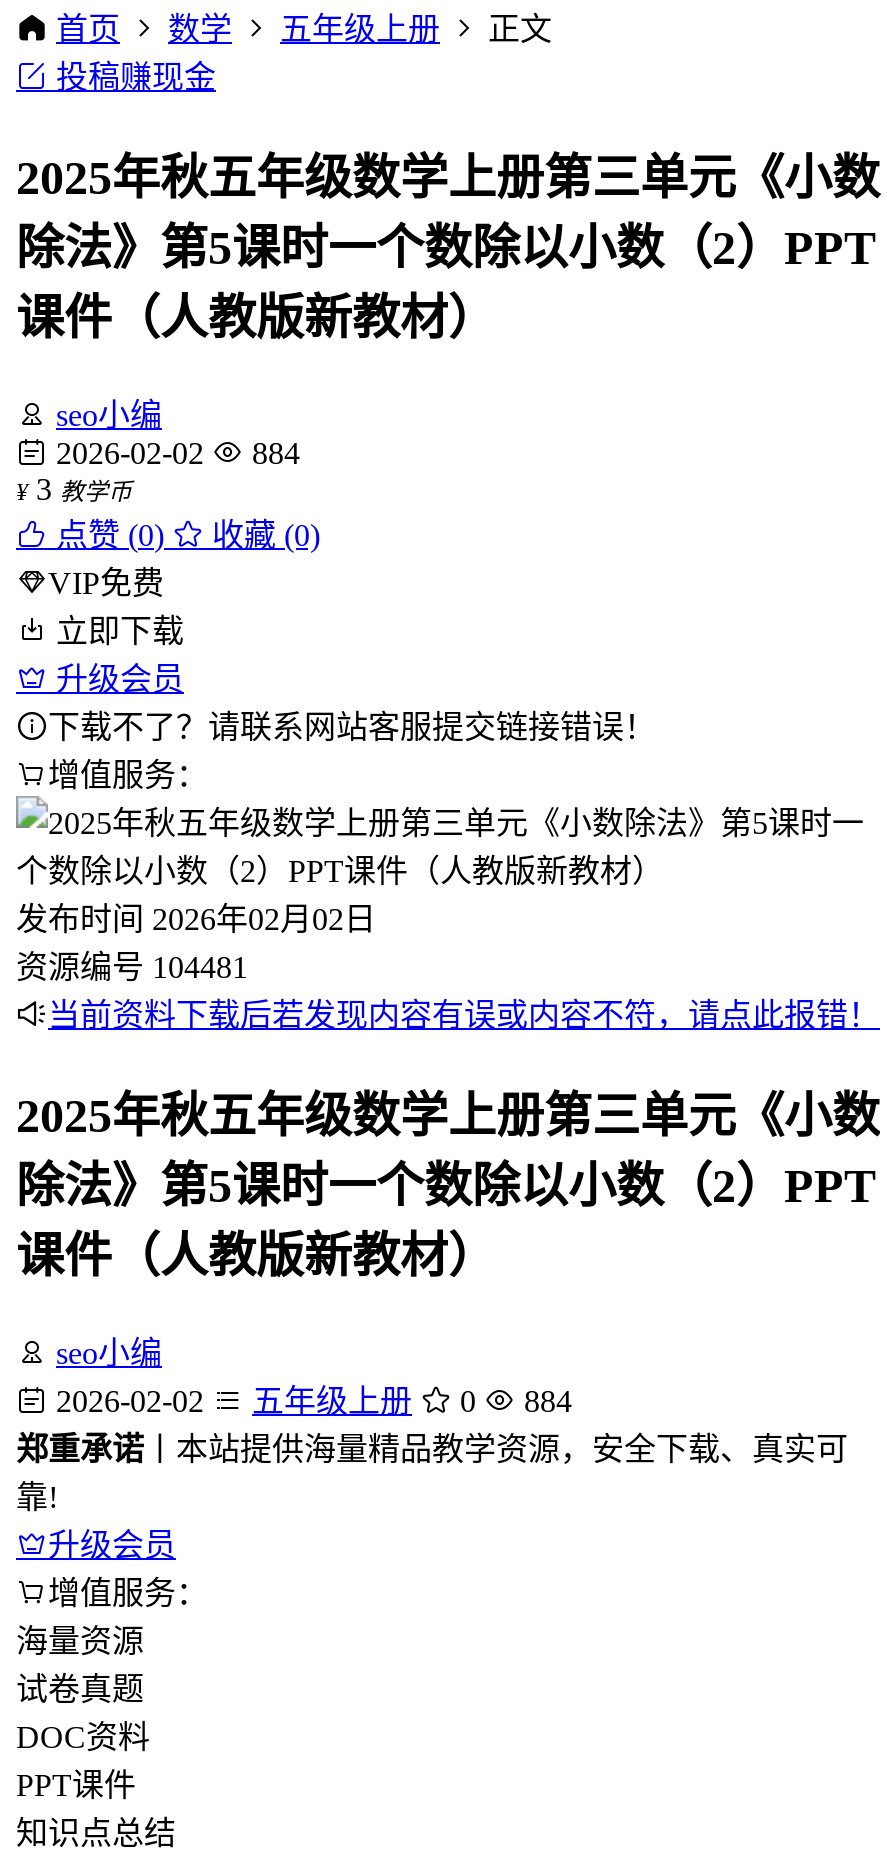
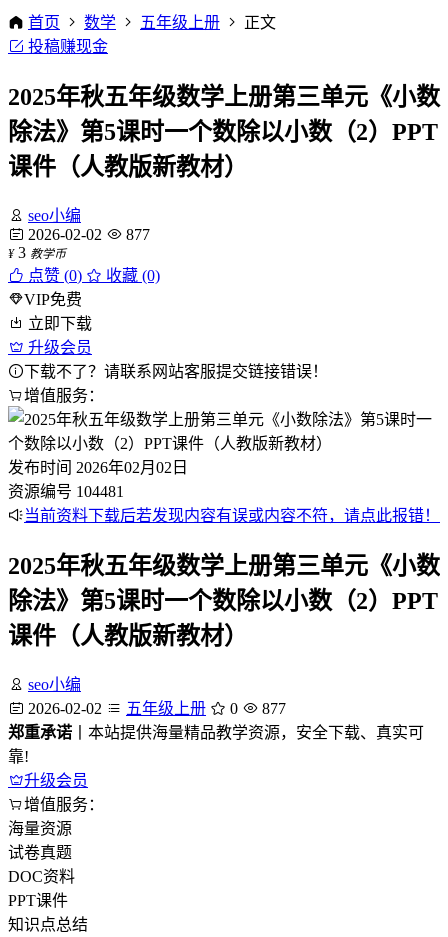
[48,436,300,470] 2026-02-02 884 -> [24,226,150,243] 2026-02-02 877
[516,1384,572,1418] 884 -> [258,700,286,717] 877

